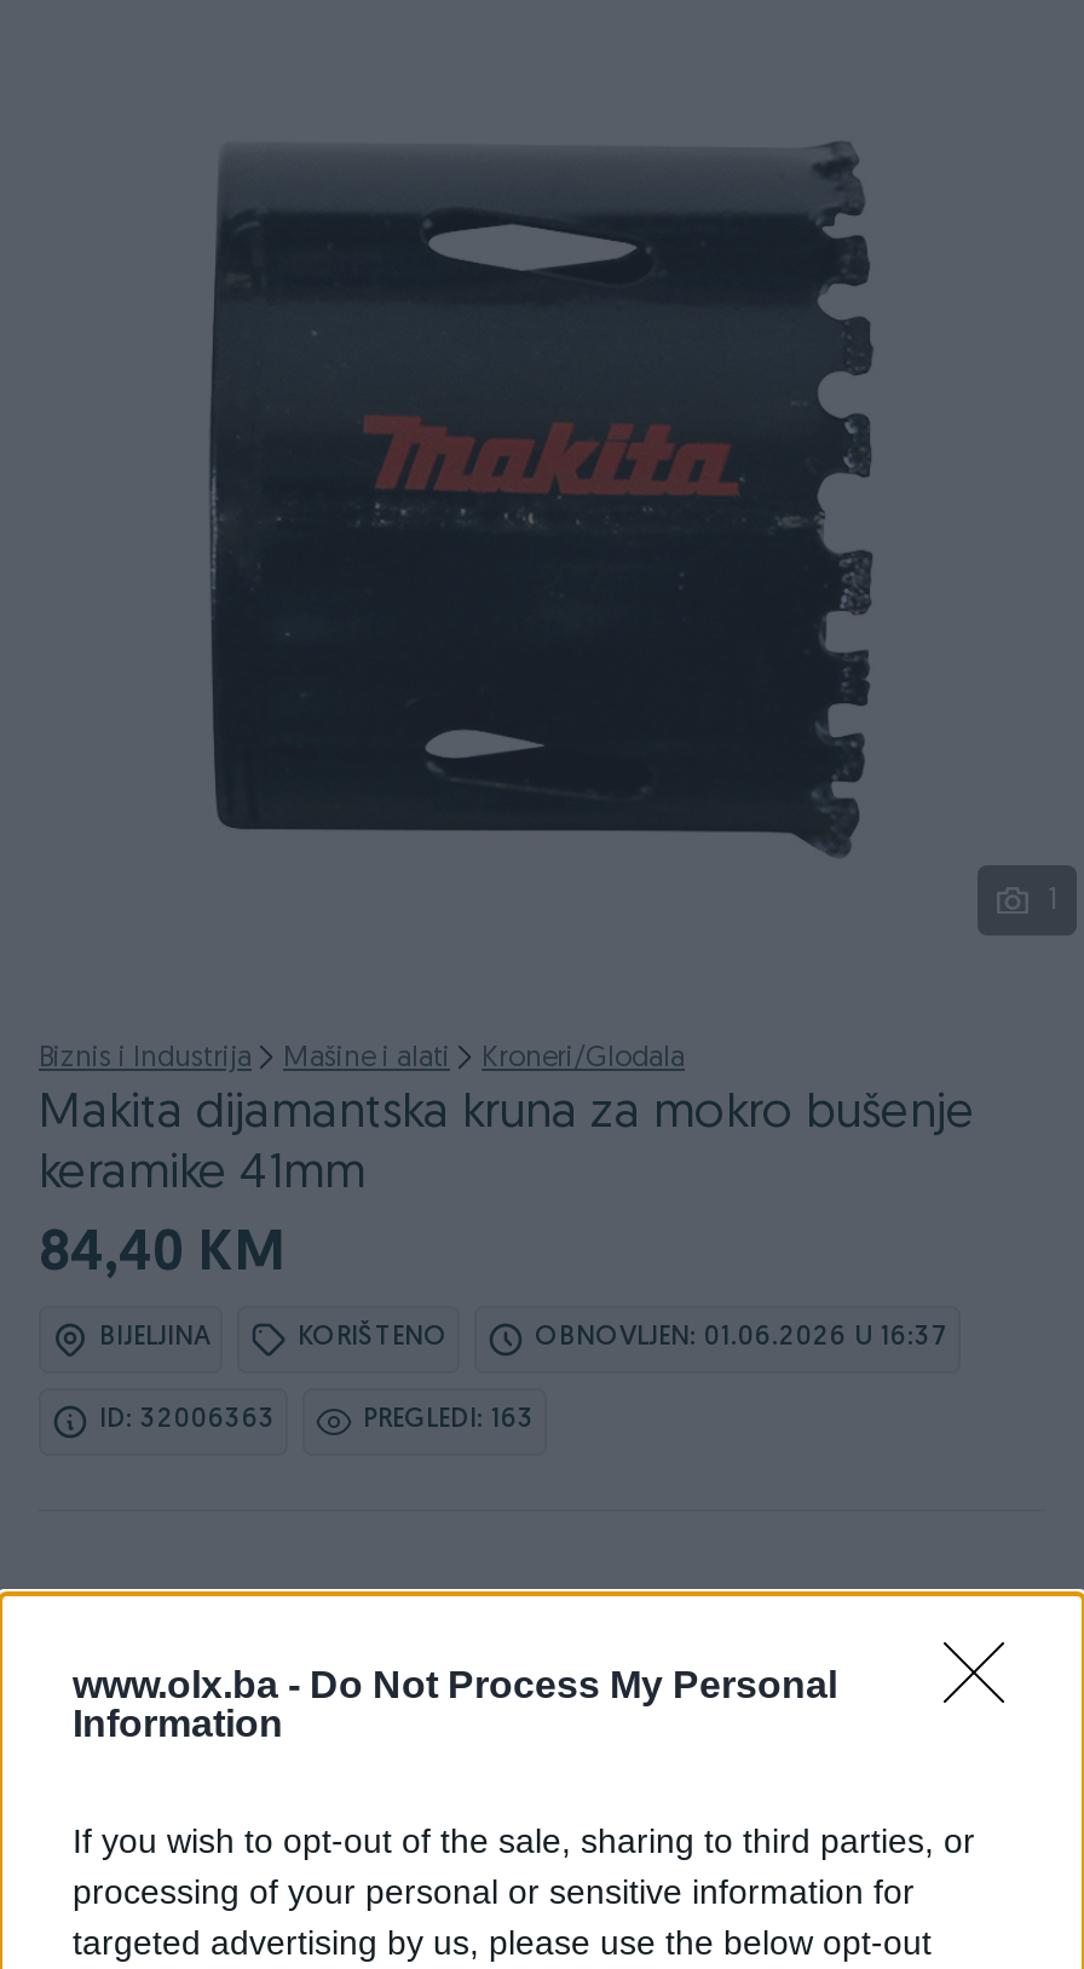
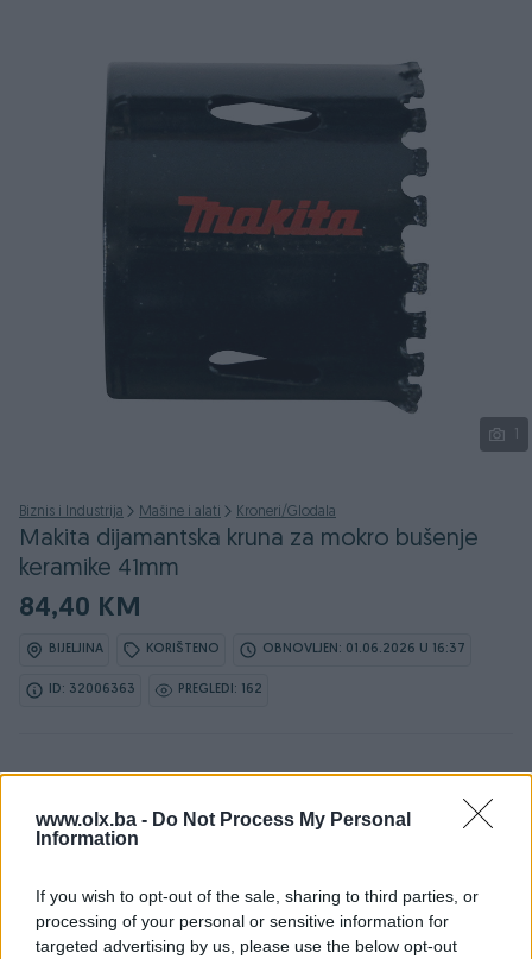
[363,1407,535,1434] PREGLEDI: 163 -> [178,683,262,696] PREGLEDI: 162

